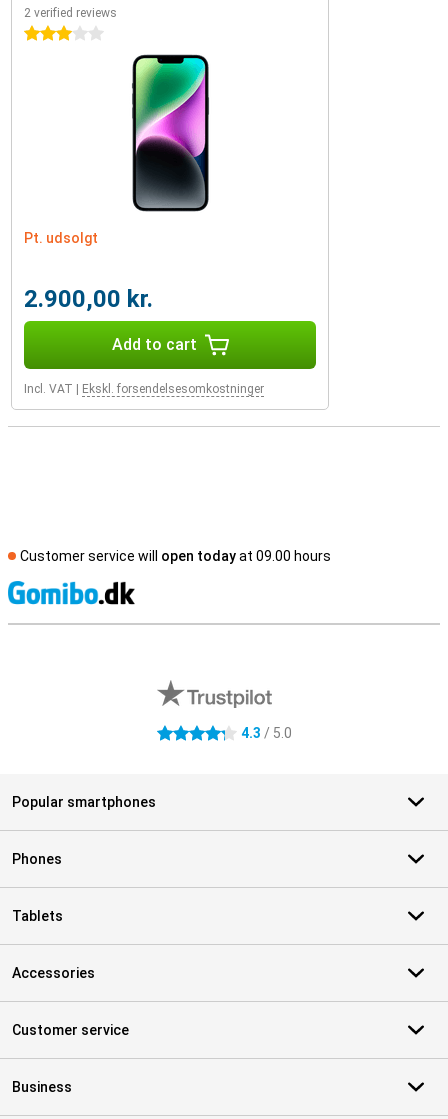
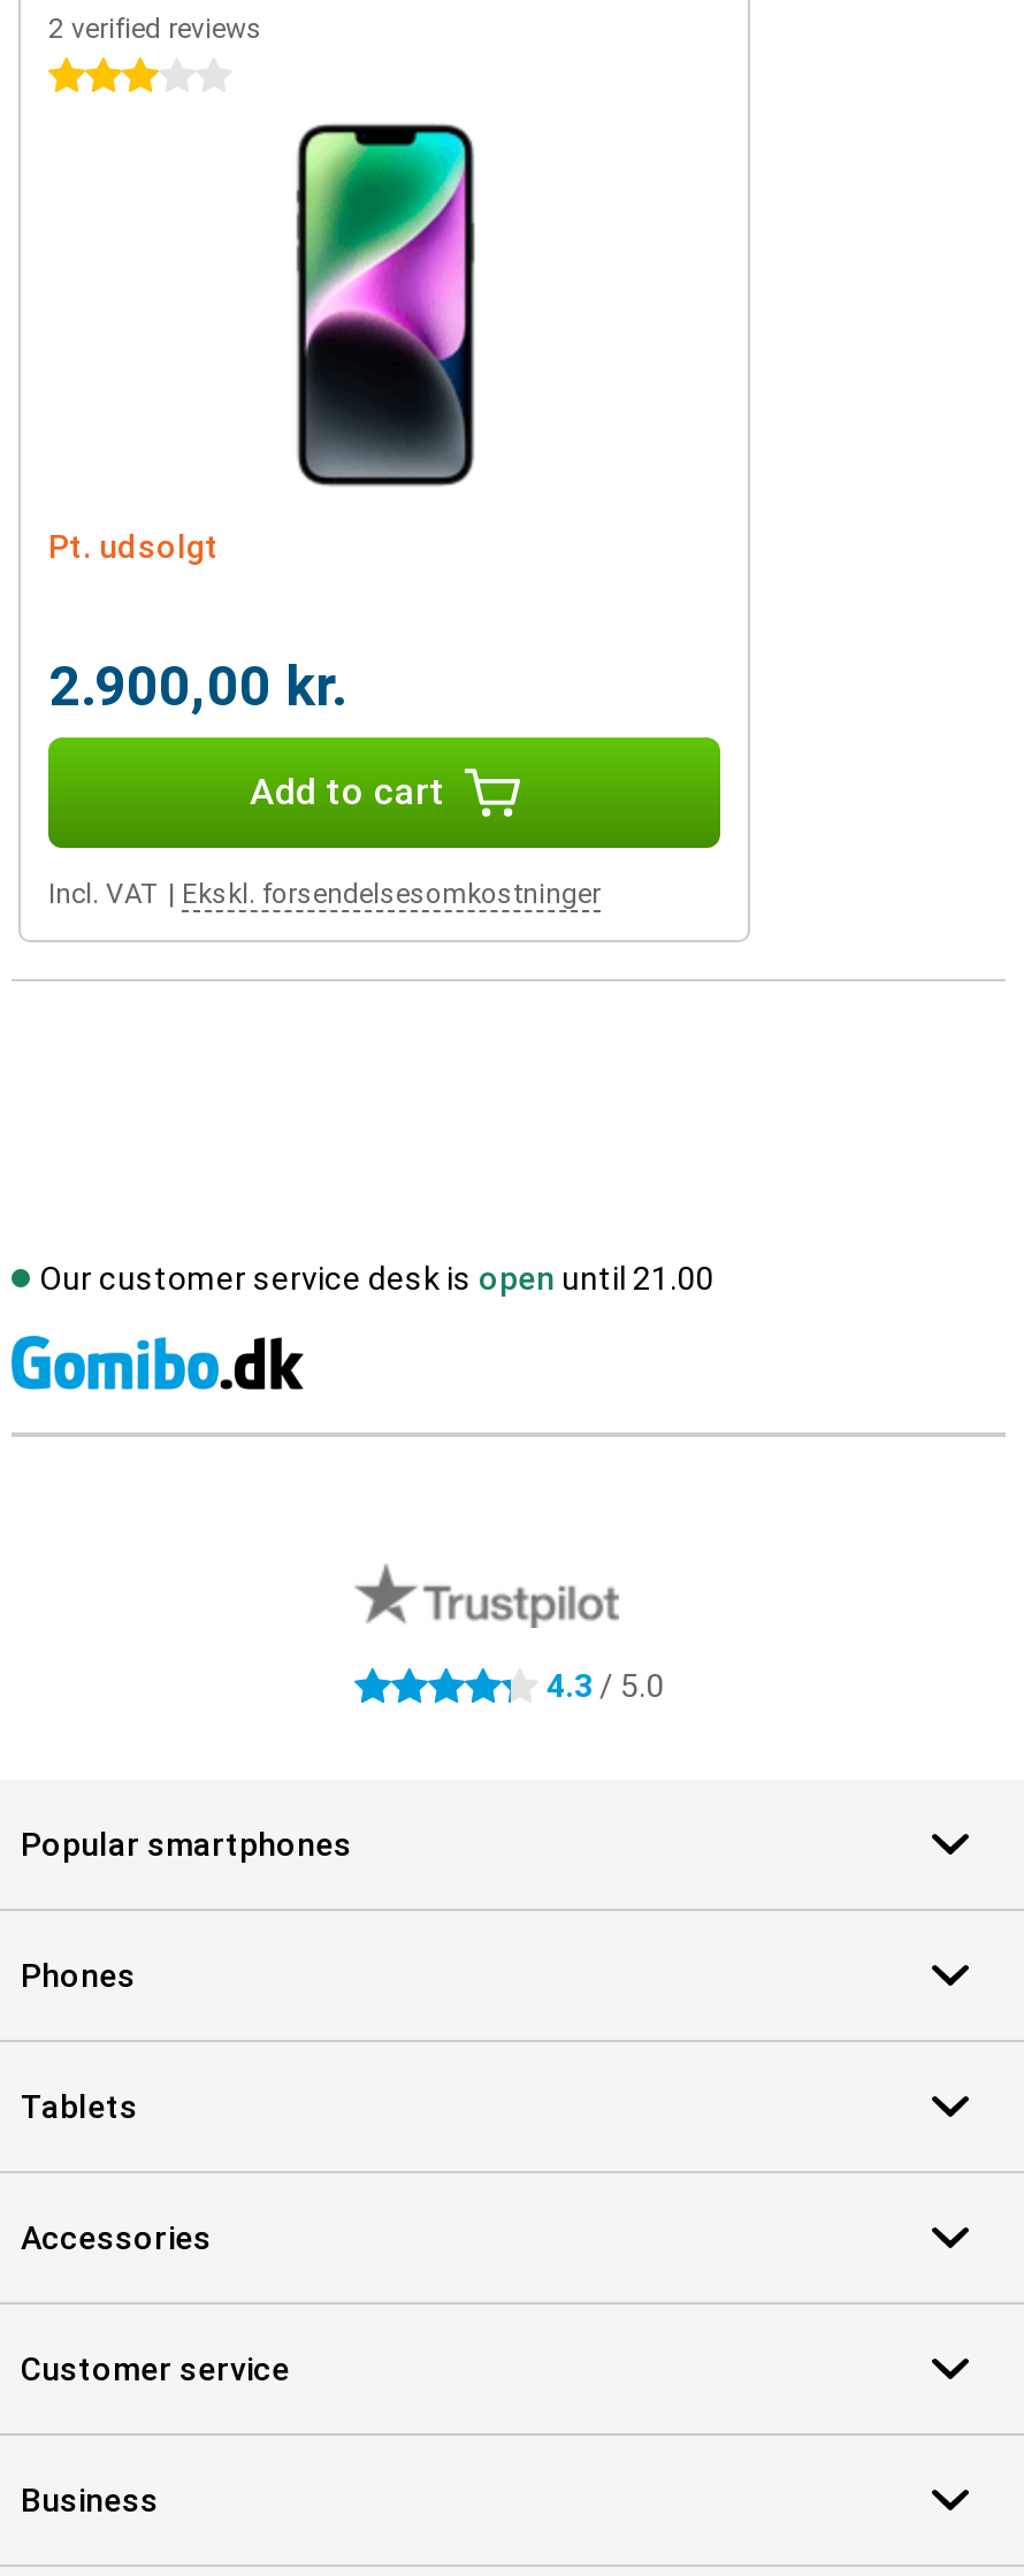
[20,548,331,564] Customer service will open today at 09.00 hours -> [39,1260,713,1297] Our customer service desk is open until 21.00

